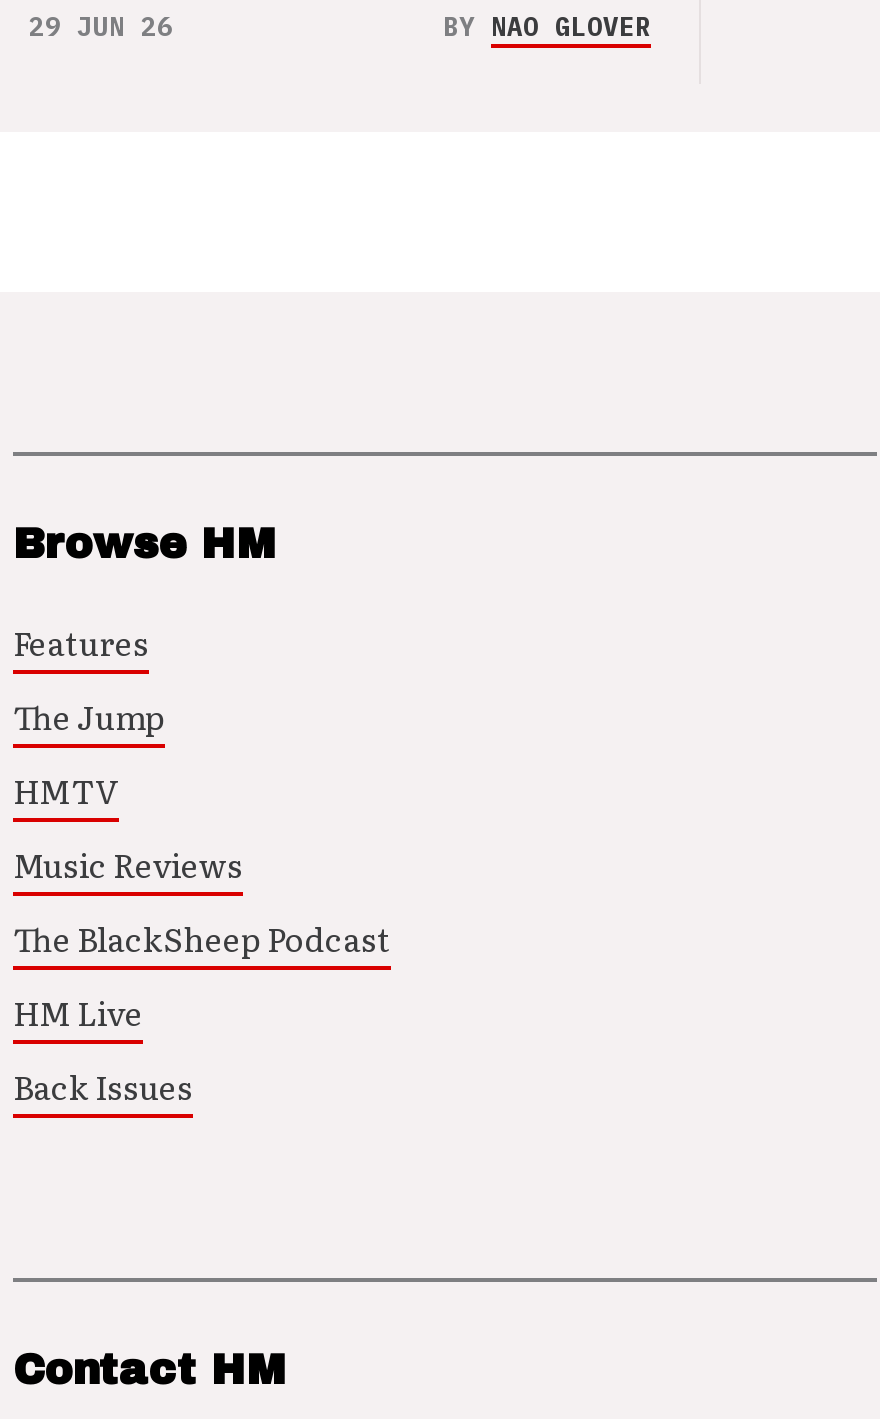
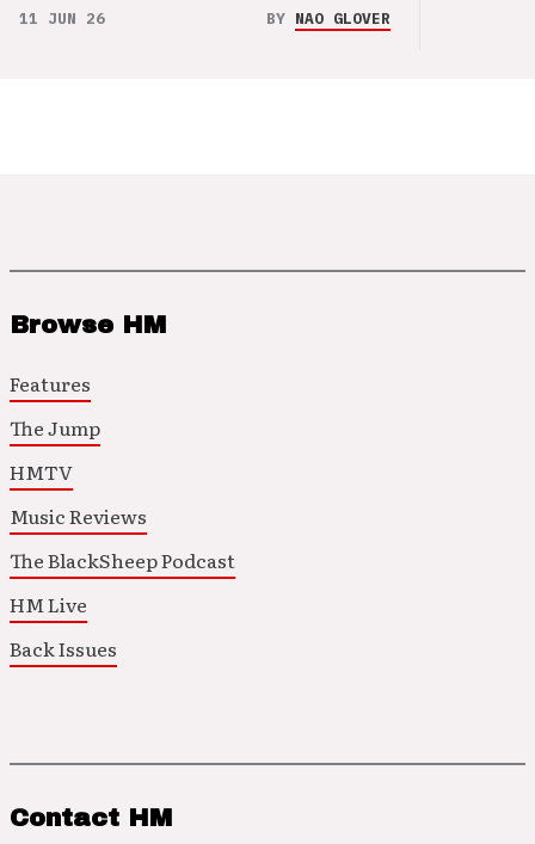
[29,10,173,44] 29 JUN 26 -> [19,8,105,29] 11 JUN 26

